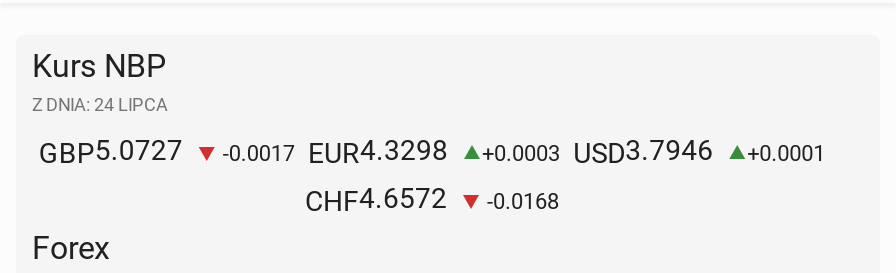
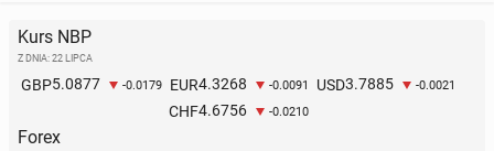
[32,95,168,115] Z DNIA: 24 LIPCA -> [18,53,93,64] Z DNIA: 22 LIPCA
[39,135,183,168] GBP5.0727 -> [21,75,101,93] GBP5.0877
[223,135,448,168] -0.0017 EUR4.3298 -> [123,75,247,93] -0.0179 EUR4.3268
[482,135,713,168] +0.0003 USD3.7946 -> [269,75,393,93] -0.0091 USD3.7885
[747,140,825,166] +0.0001 -> [415,78,455,92] -0.0021
[305,183,447,216] CHF4.6572 -> [168,101,246,120] CHF4.6756
[487,188,559,214] -0.0168 -> [269,104,308,119] -0.0210

